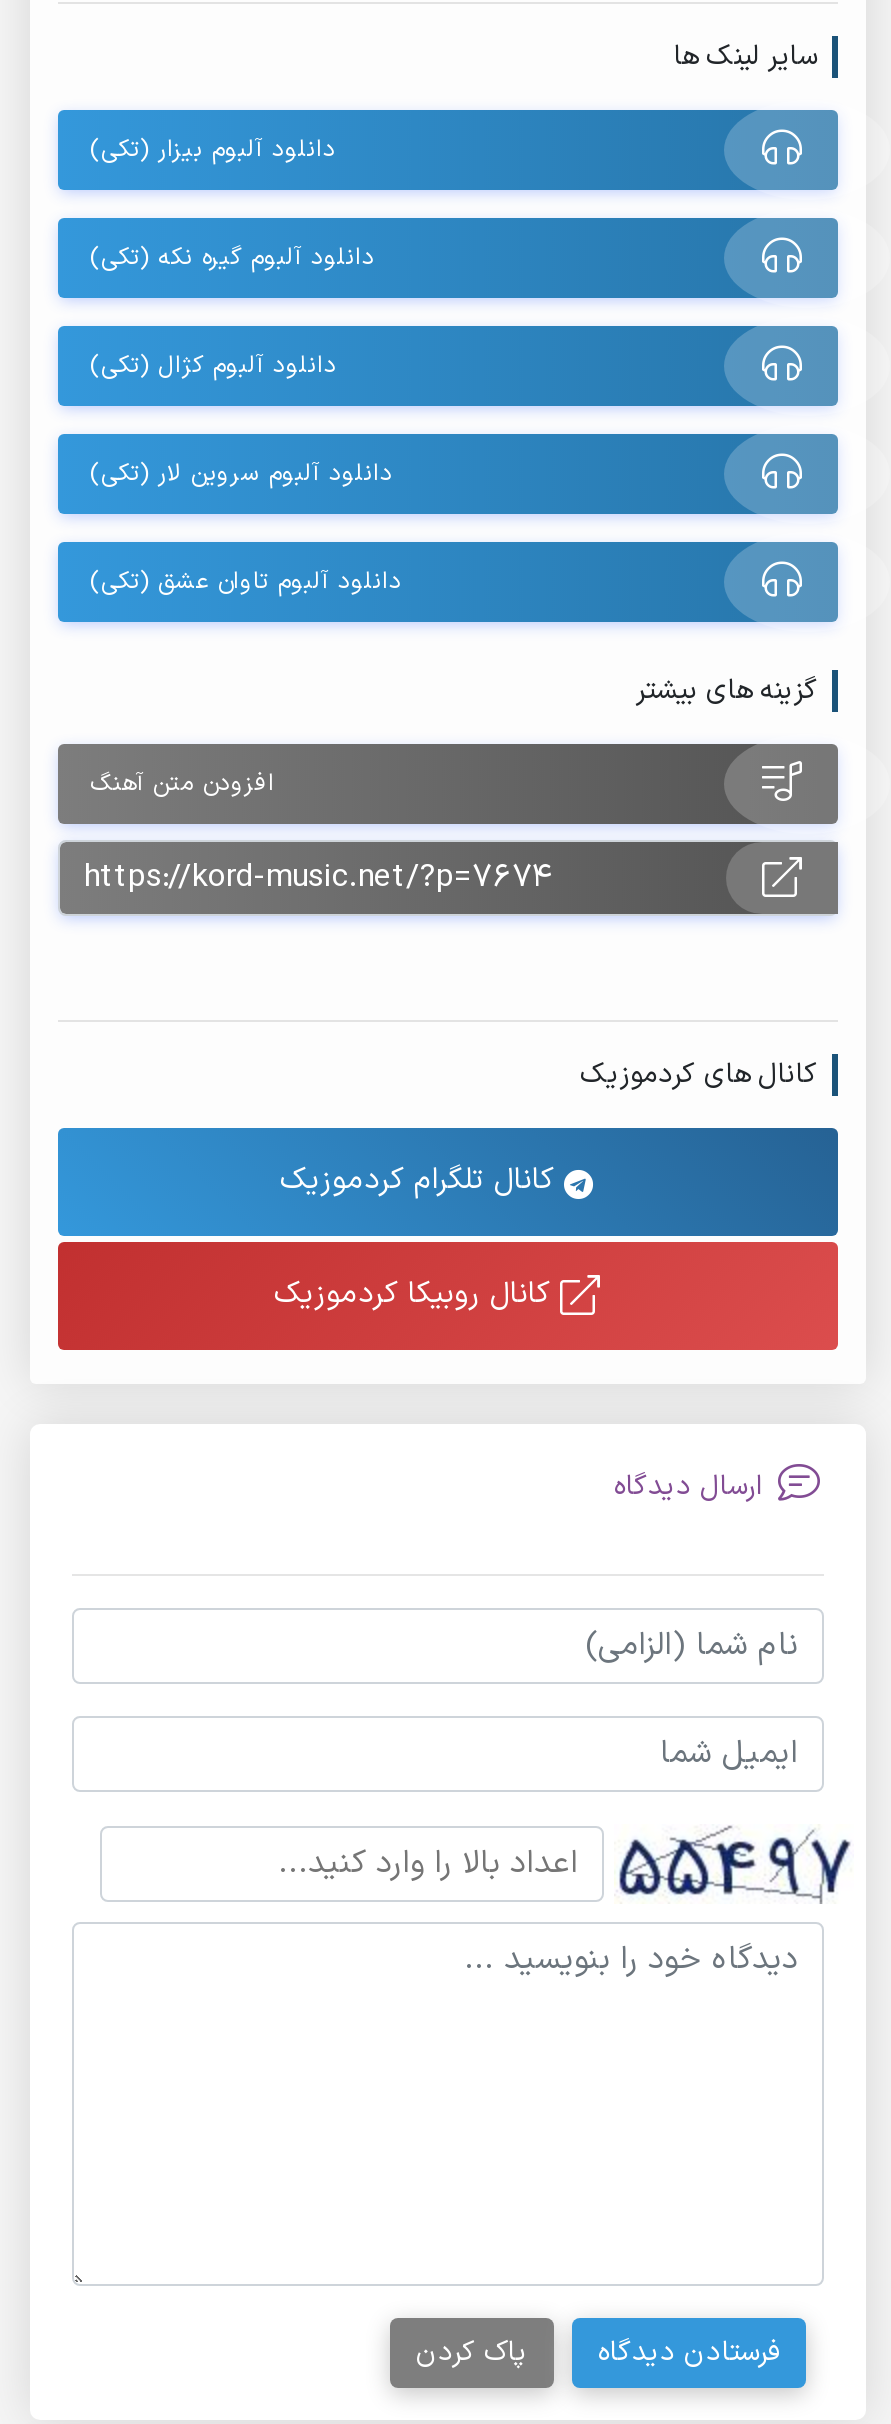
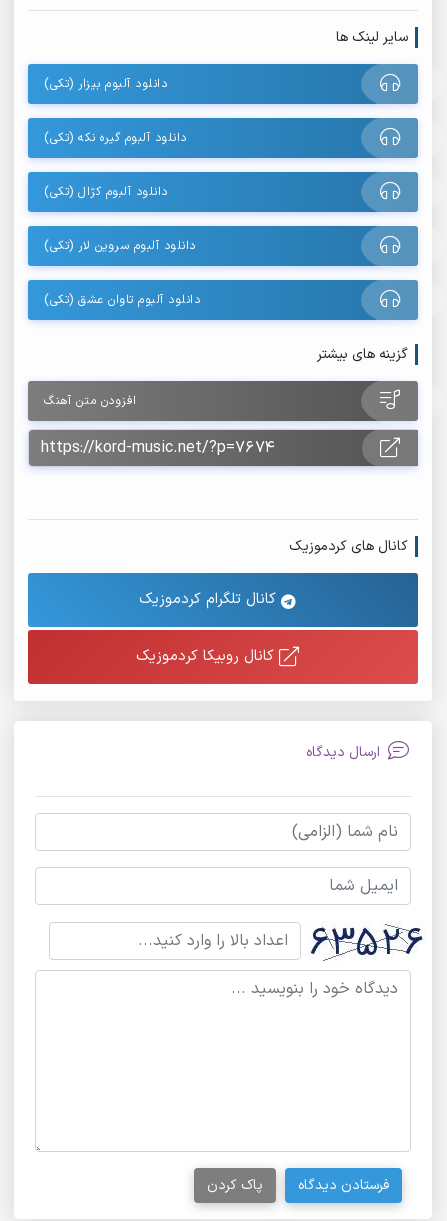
[618,1826,852,1904] [image] -> [309,923,423,961] [image]

